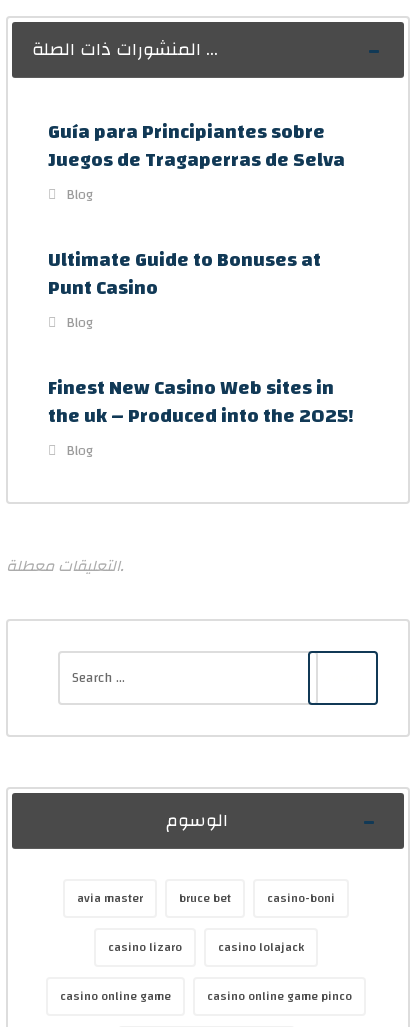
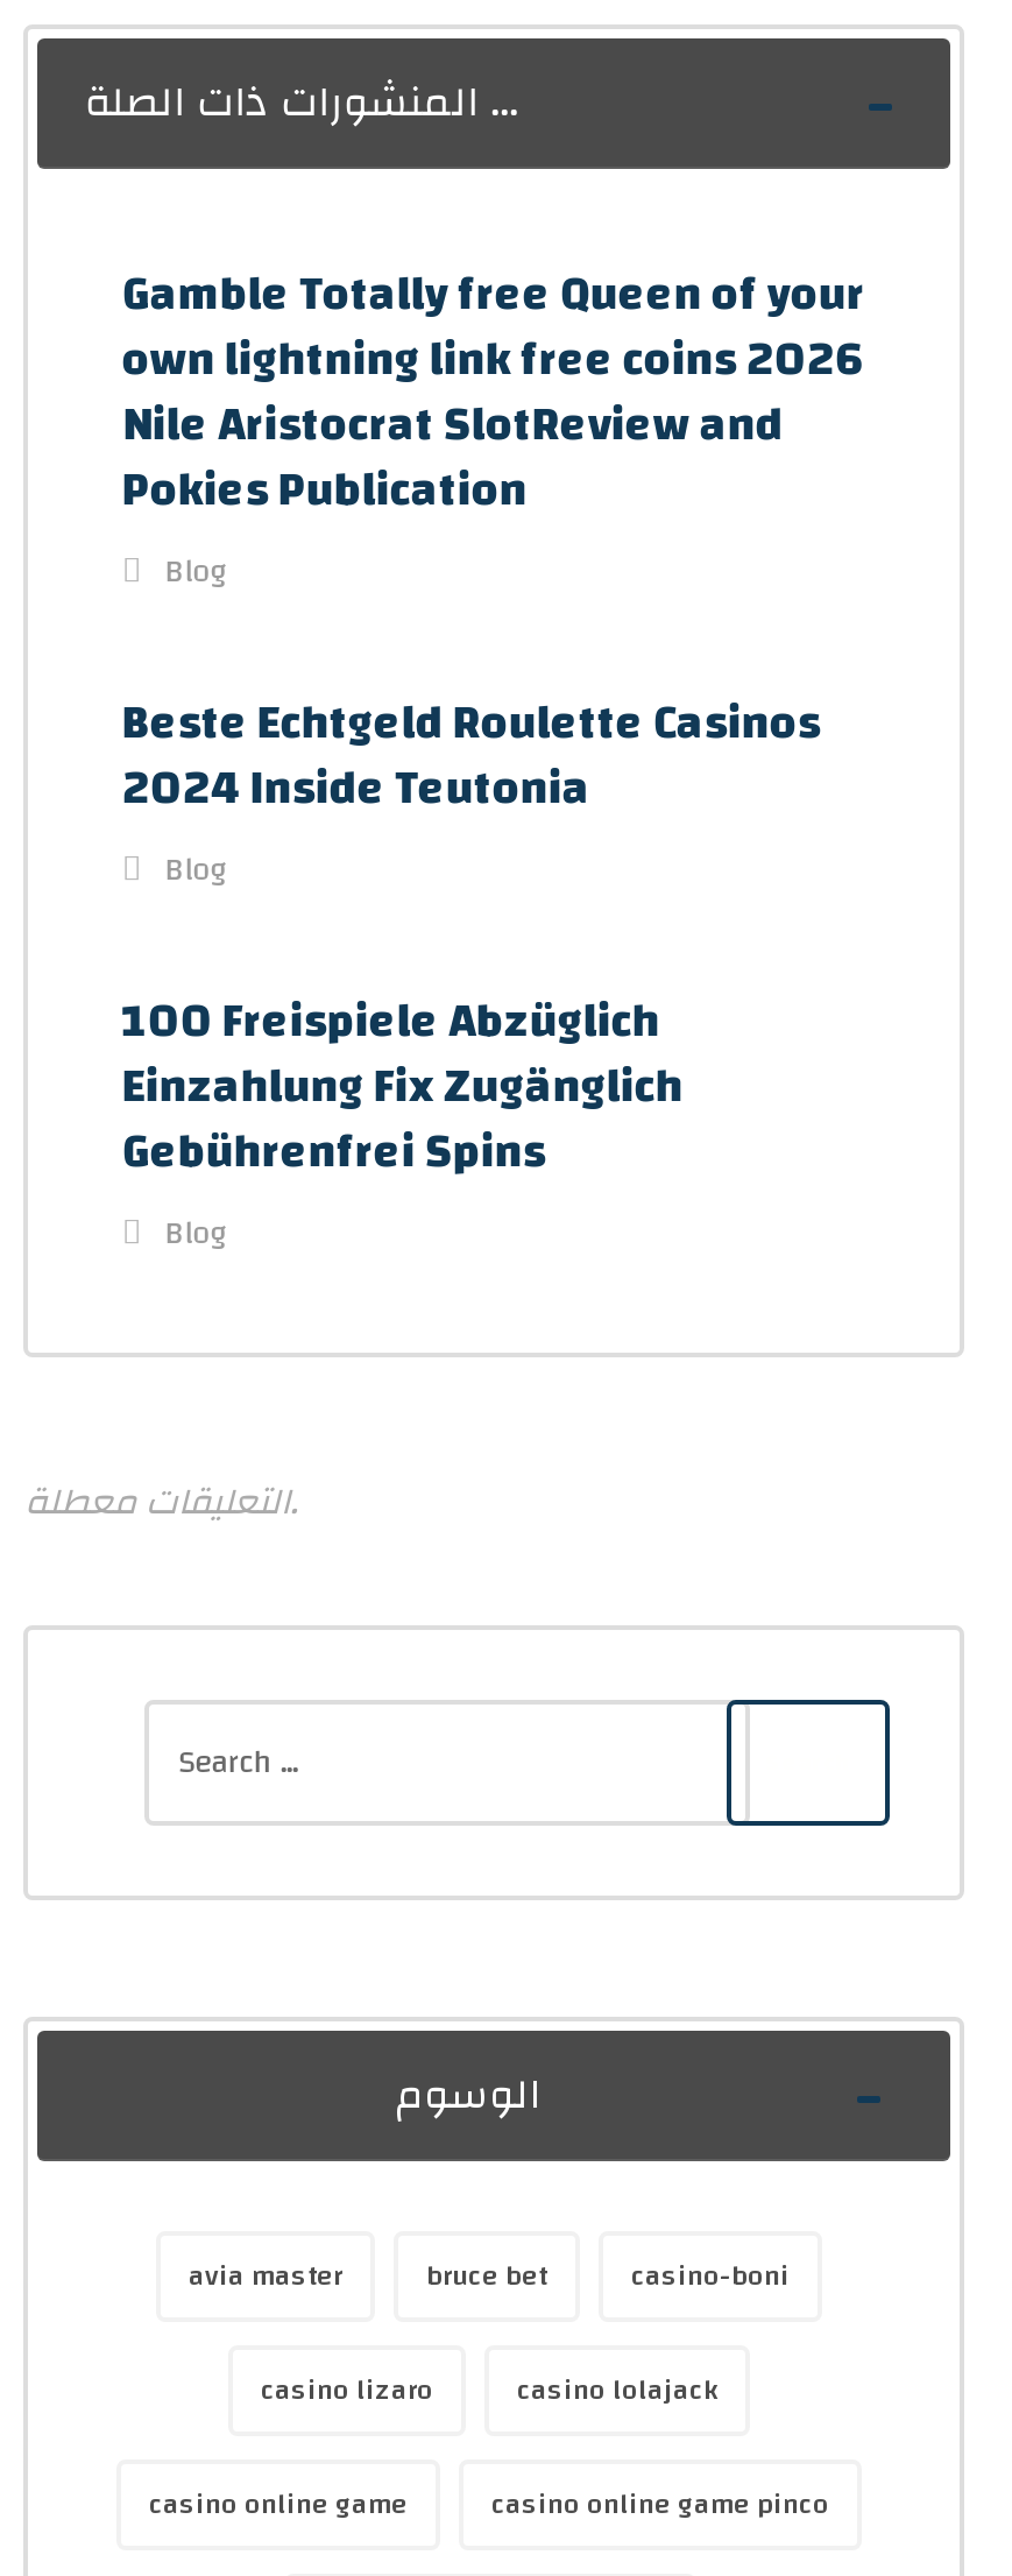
[48,113,345,178] Guía para Principiantes sobre | Juegos de Tragaperras de Selva -> [122,250,865,532] Gamble Totally free Queen of your | own lightning link free coins 2026 | Nile Aristocrat SlotReview and | Pokies Publication
[48,241,321,306] Ultimate Guide to Bonuses at | Punt Casino -> [122,679,821,831] Beste Echtgeld Roulette Casinos | 2024 Inside Teutonia
[48,369,354,434] Finest New Casino Web sites in | the uk – Produced into the 2025! -> [122,978,683,1194] 100 Freispiele Abzüglich | Einzahlung Fix Zugänglich | Gebührenfrei Spins

